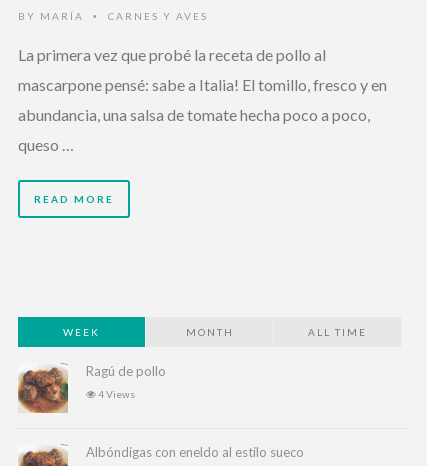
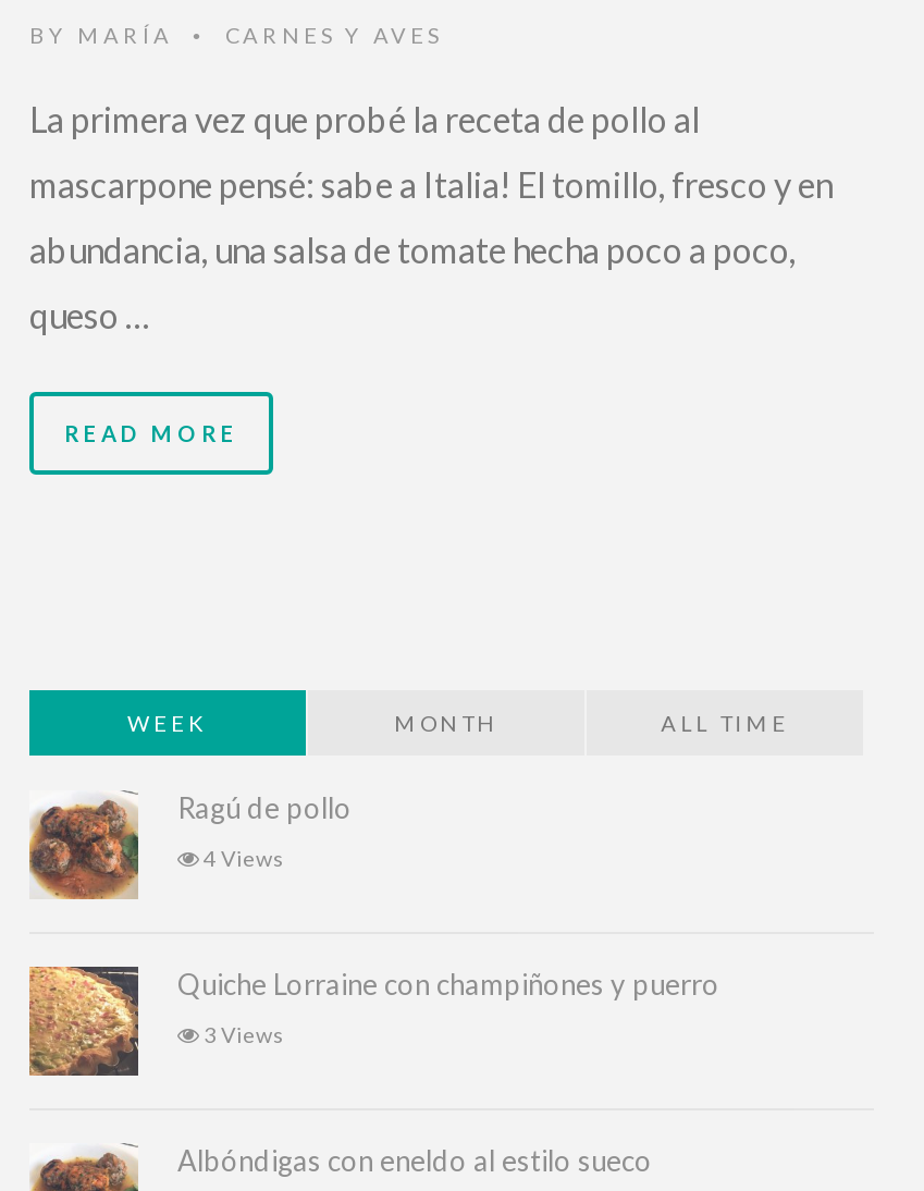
none -> [27,965,719,1078] [image] | Quiche Lorraine con champiñones y puerro | 3 Views

